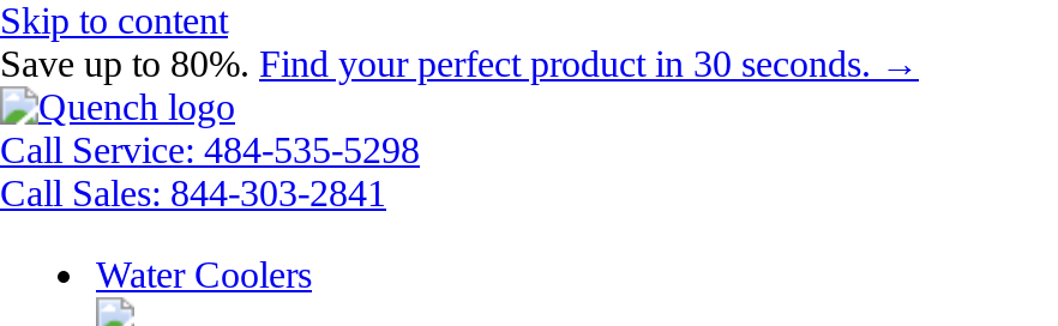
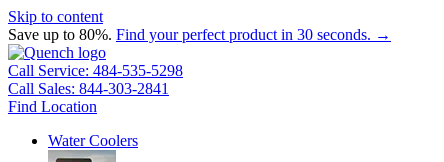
none -> [8,98,97,115] Find Location

